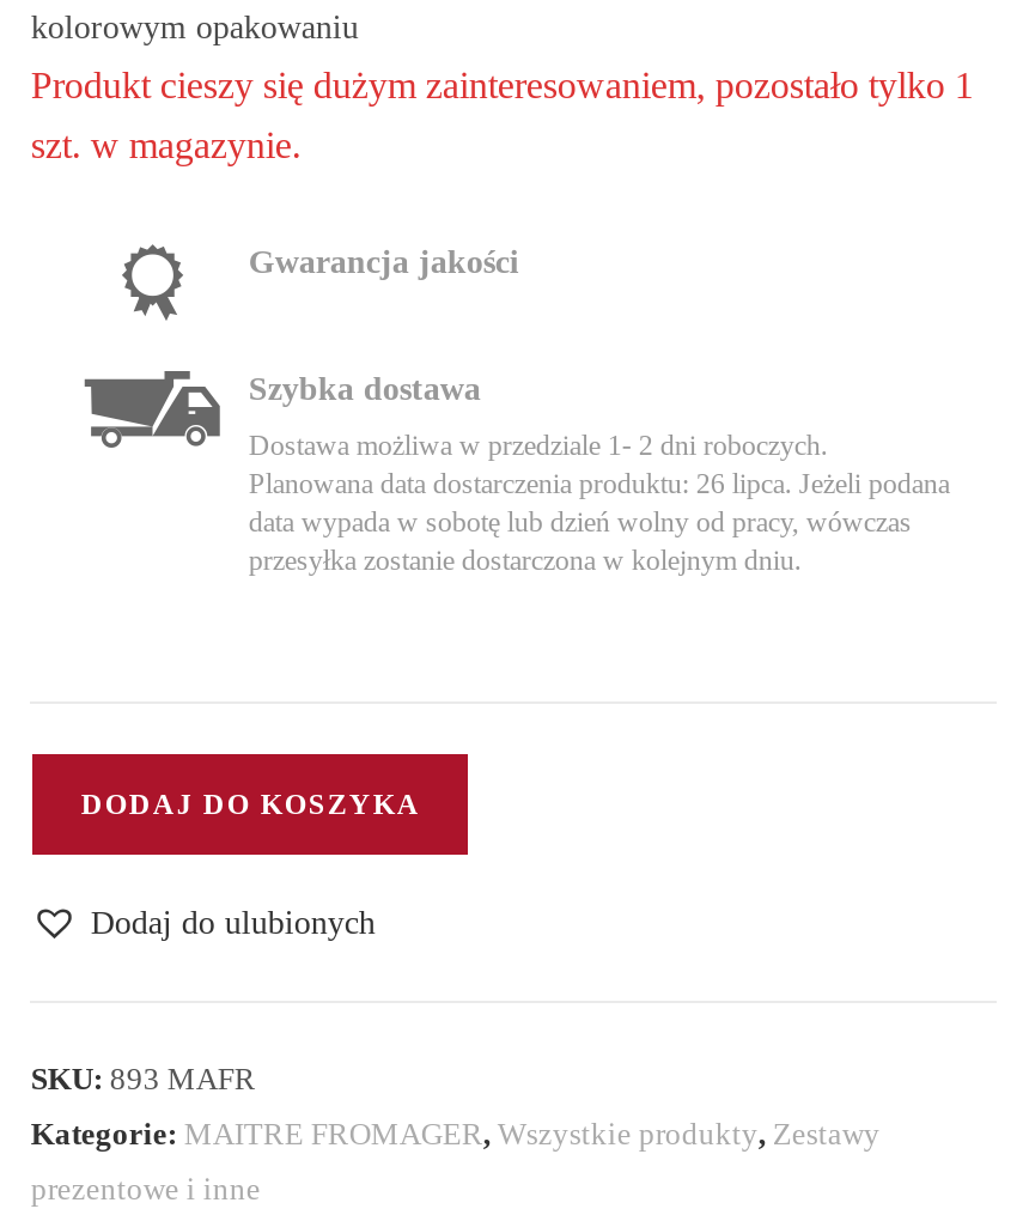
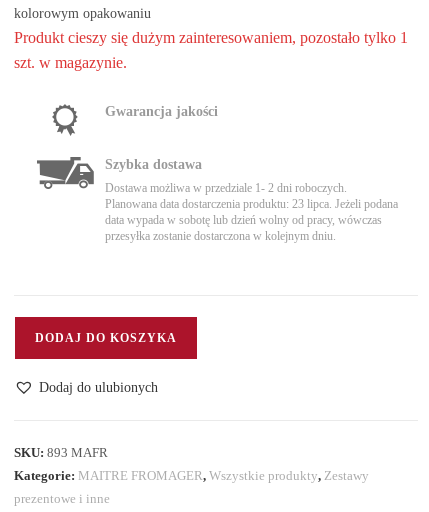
[249,468,950,501] Planowana data dostarczenia produktu: 26 lipca. Jeżeli podana -> [105,197,398,211] Planowana data dostarczenia produktu: 23 lipca. Jeżeli podana

